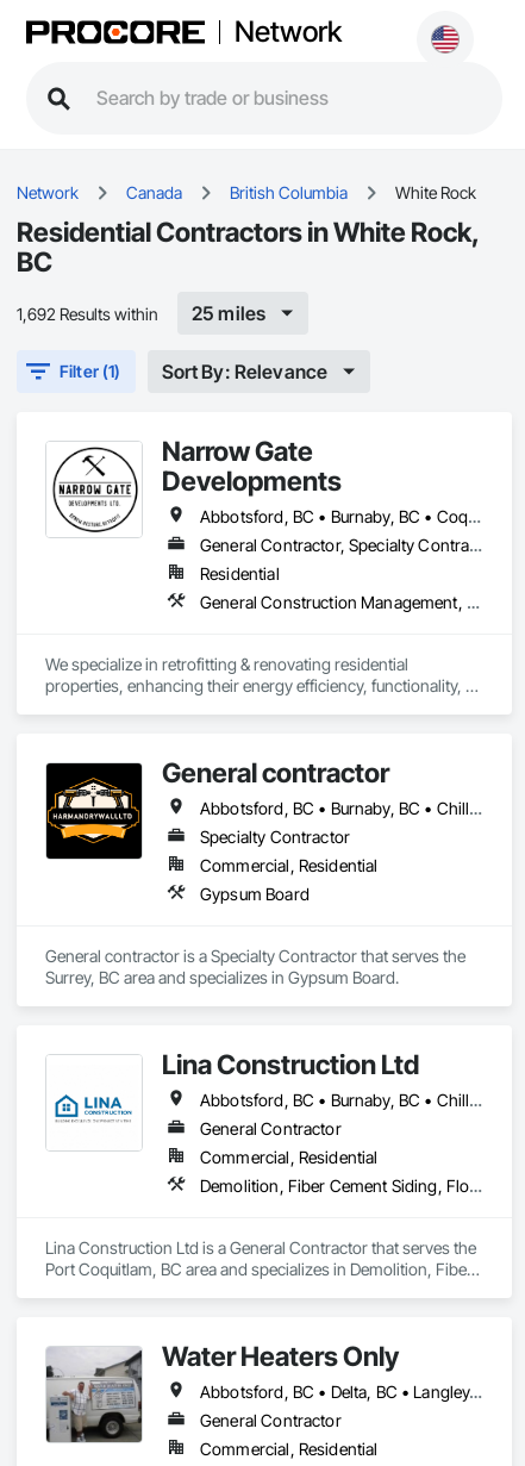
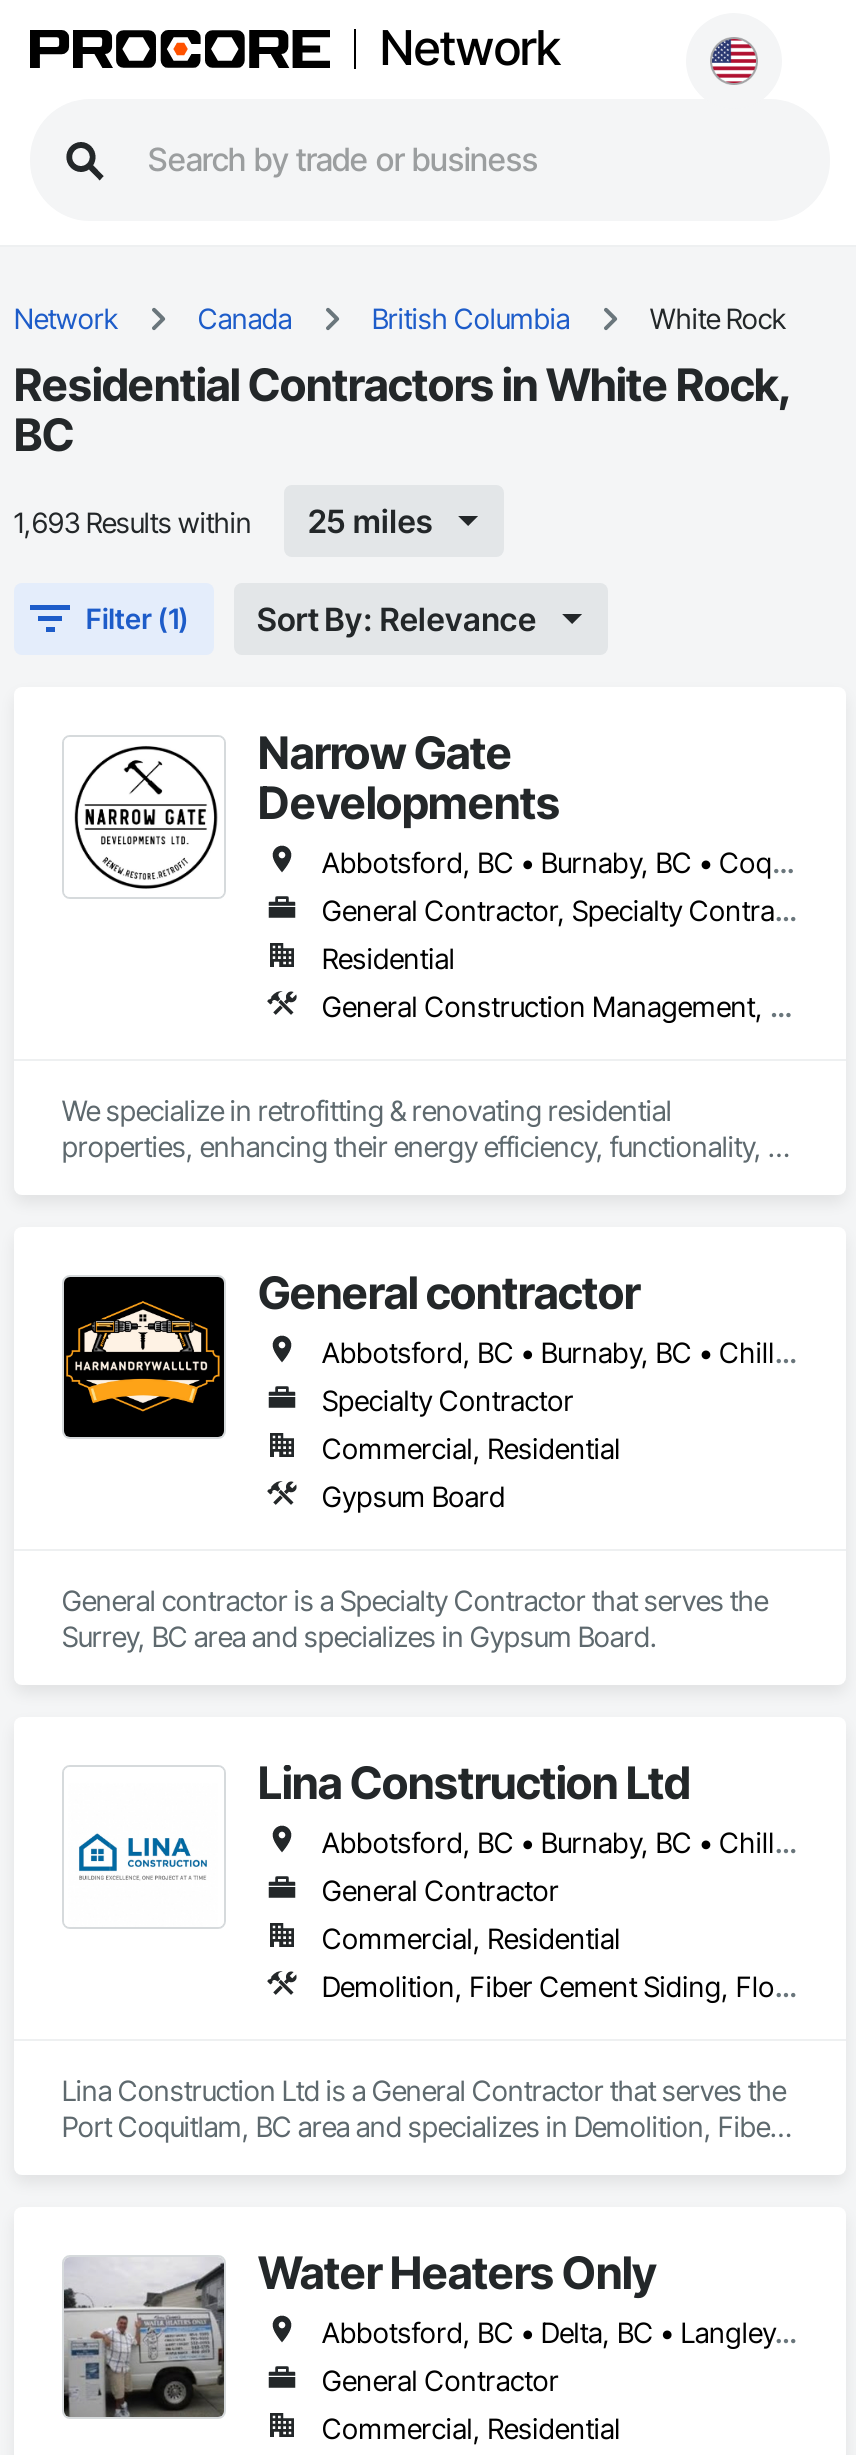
[17,303,158,323] 1,692 Results within -> [14,504,252,538] 1,693 Results within

